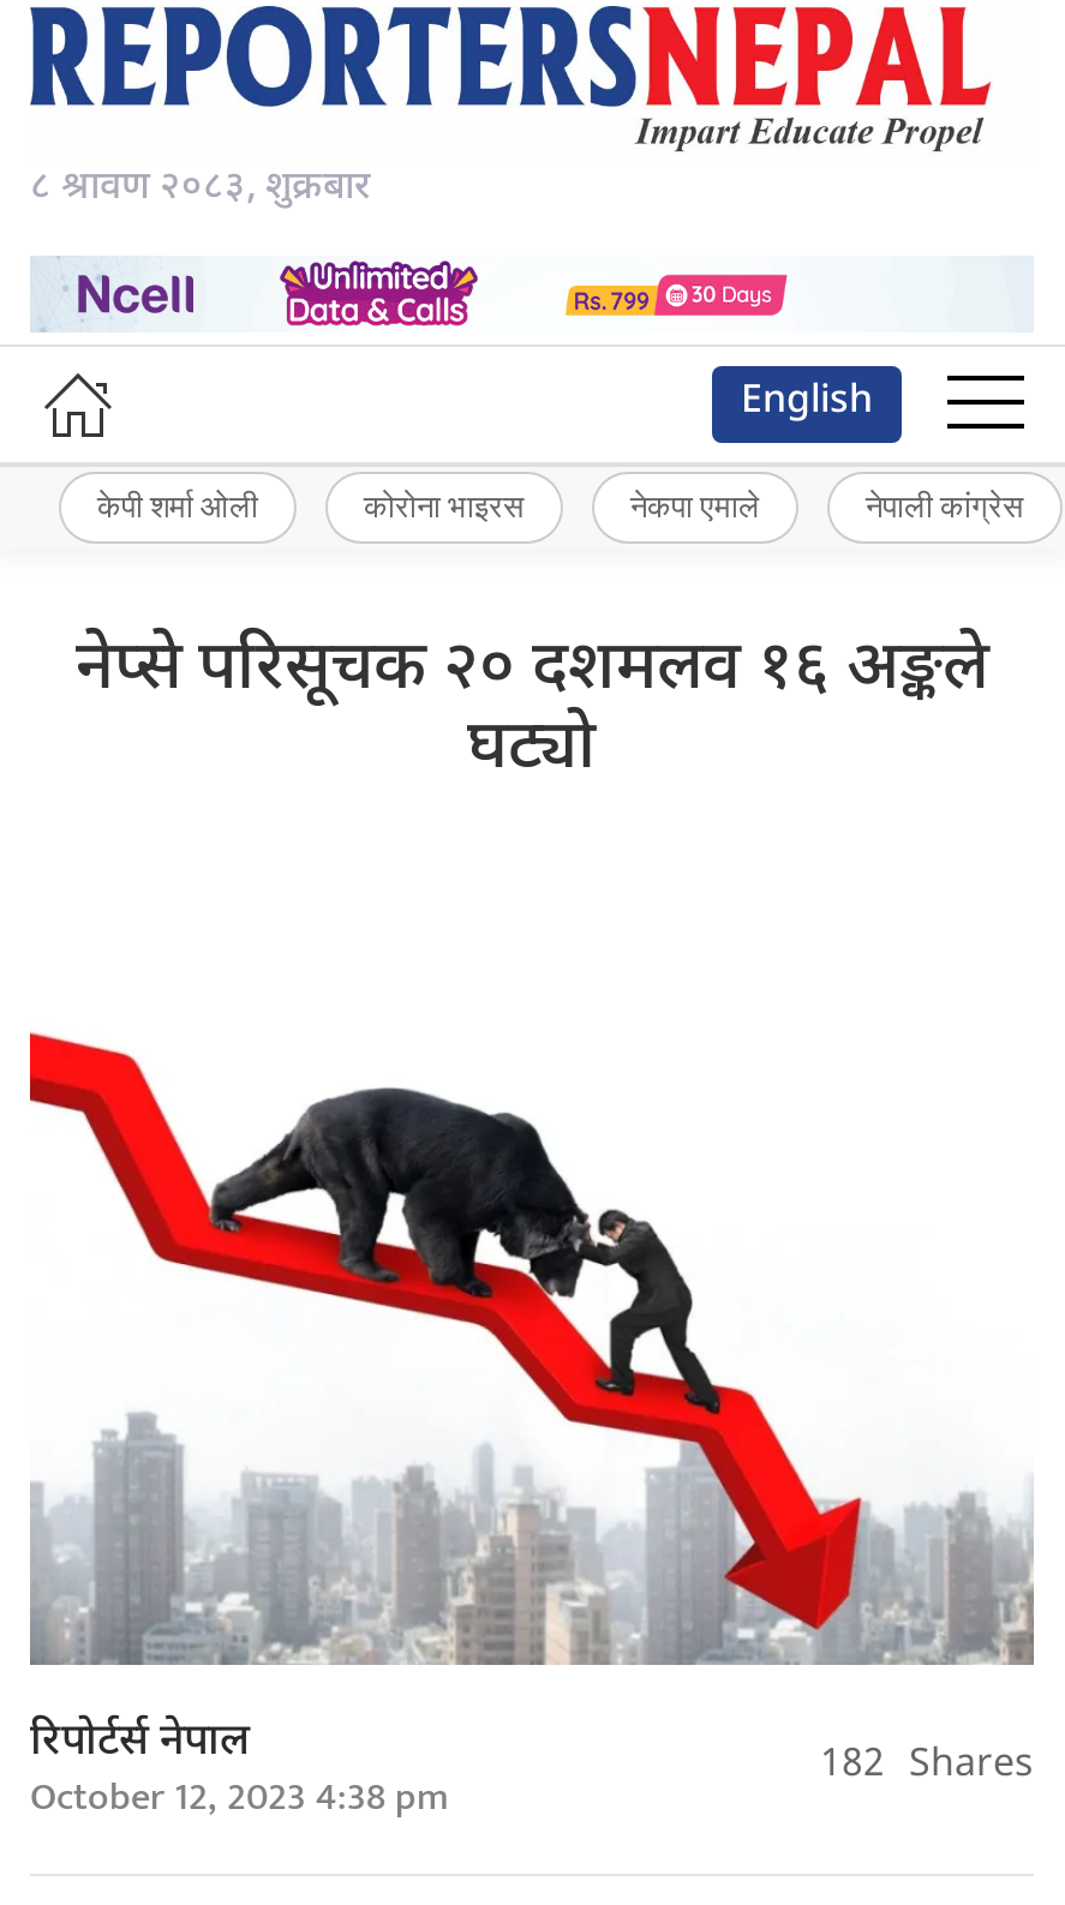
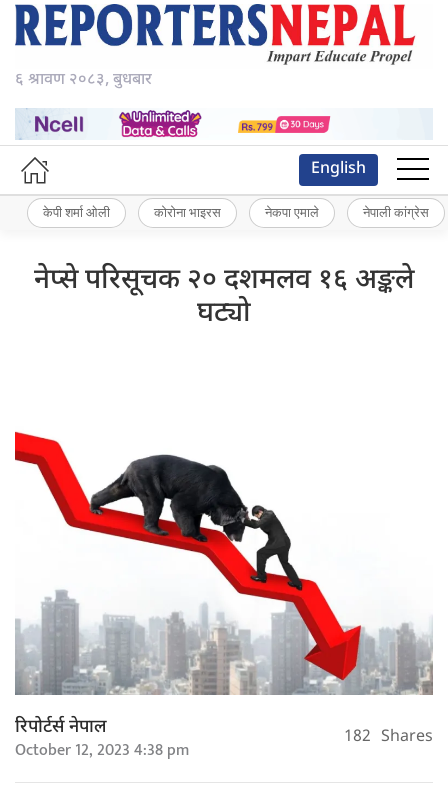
[30,165,371,216] ८ श्रावण २०८३, शुक्रबार -> [15,70,152,91] ६ श्रावण २०८३, बुधबार

